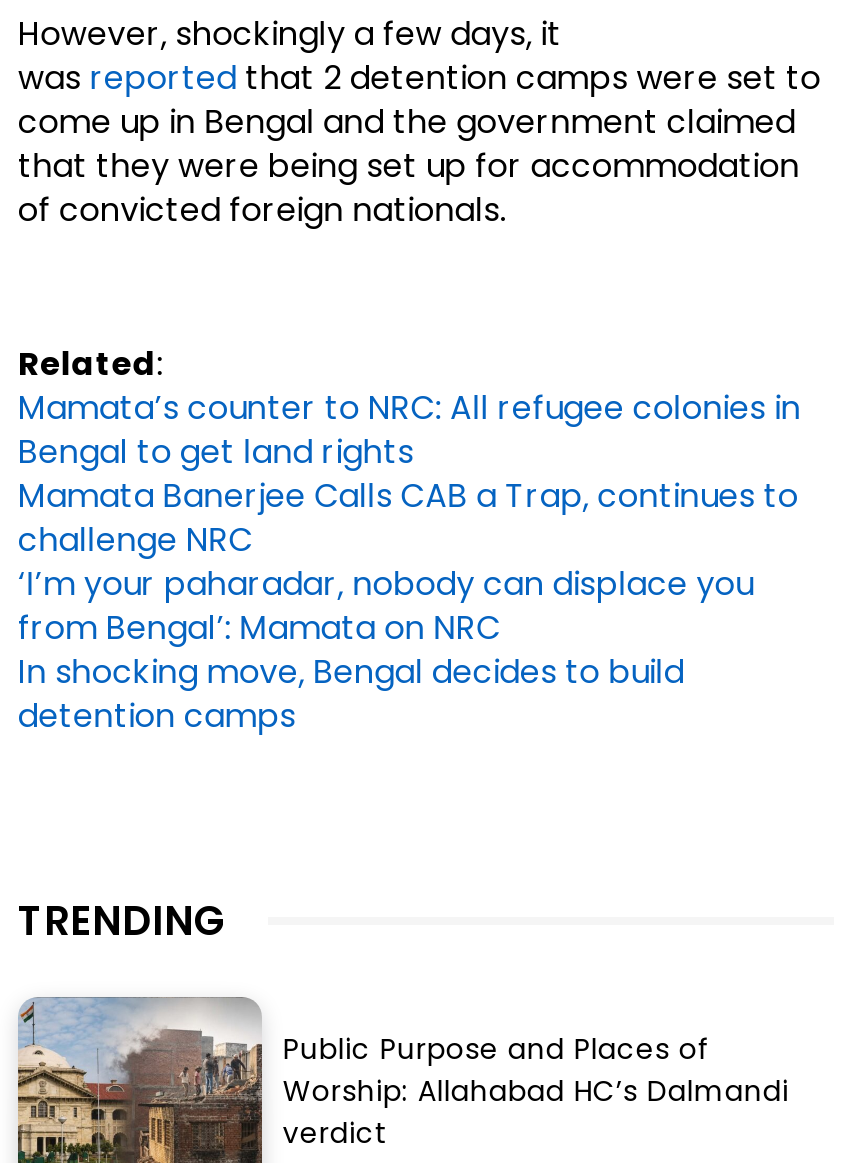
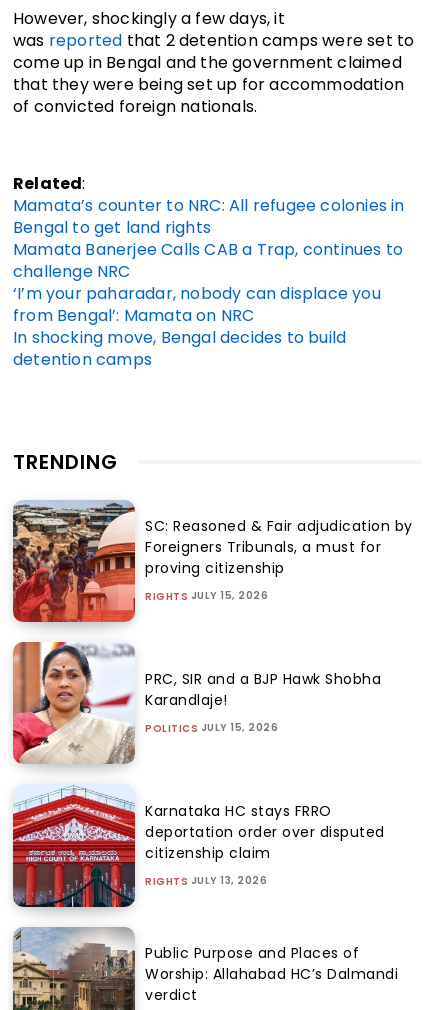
none -> [12,500,413,629] [image] | SC: Reasoned & Fair adjudication by | Foreigners Tribunals, a must for | proving citizenship | RIGHTS JULY 15, 2026
none -> [12,641,381,771] [image] | PRC, SIR and a BJP Hawk Shobha | Karandlaje! | POLITICS JULY 15, 2026
none -> [12,784,385,914] [image] | Karnataka HC stays FRRO | deportation order over disputed | citizenship claim | RIGHTS JULY 13, 2026

